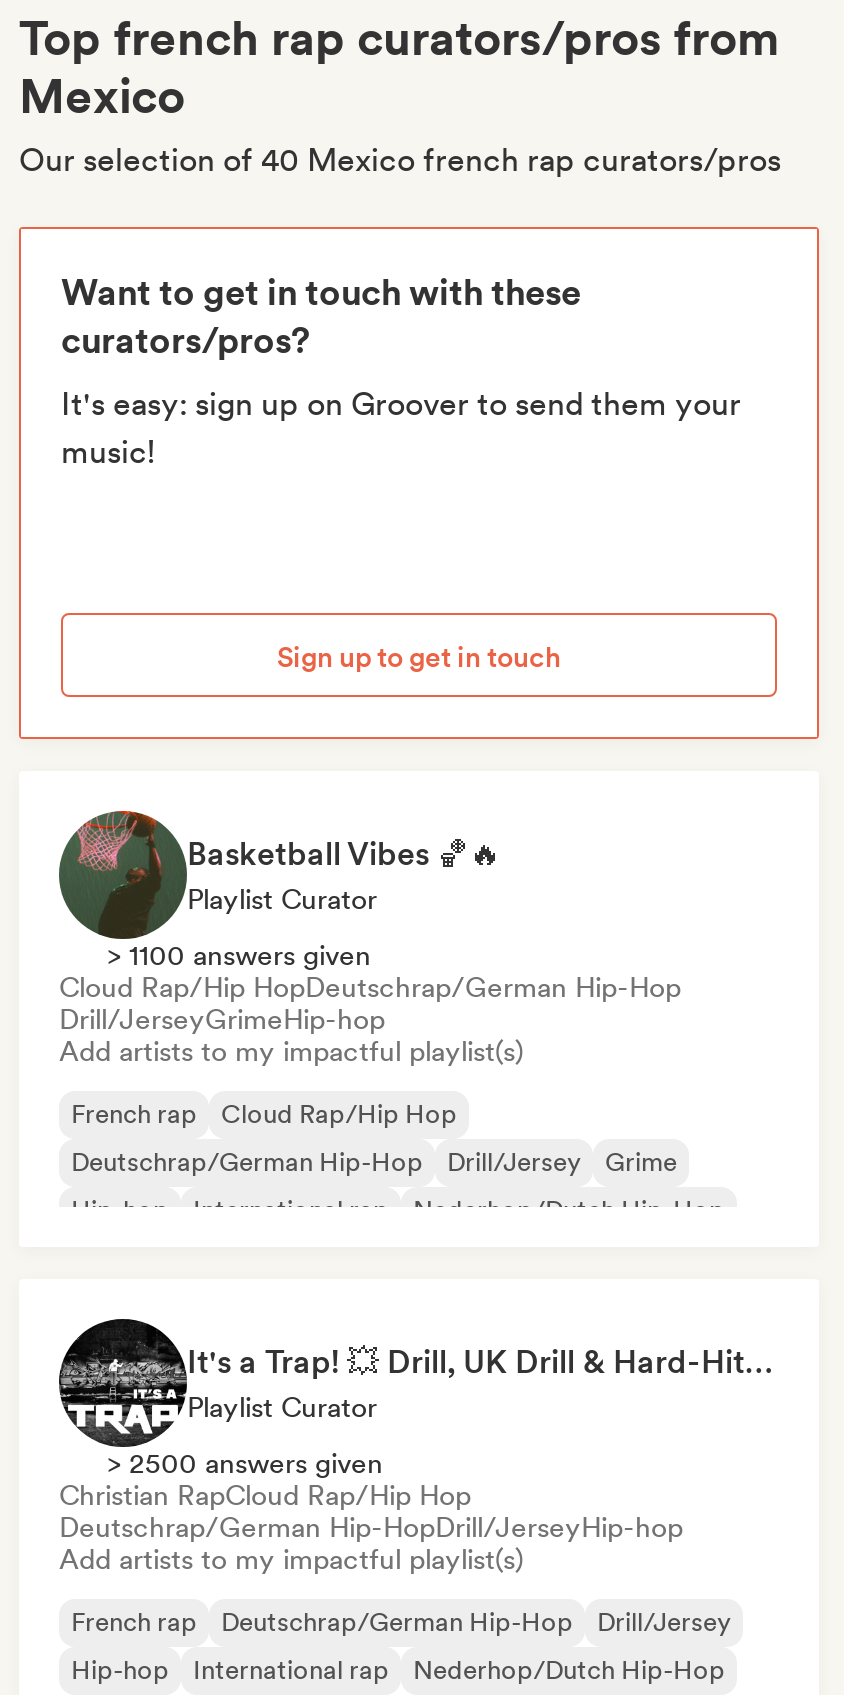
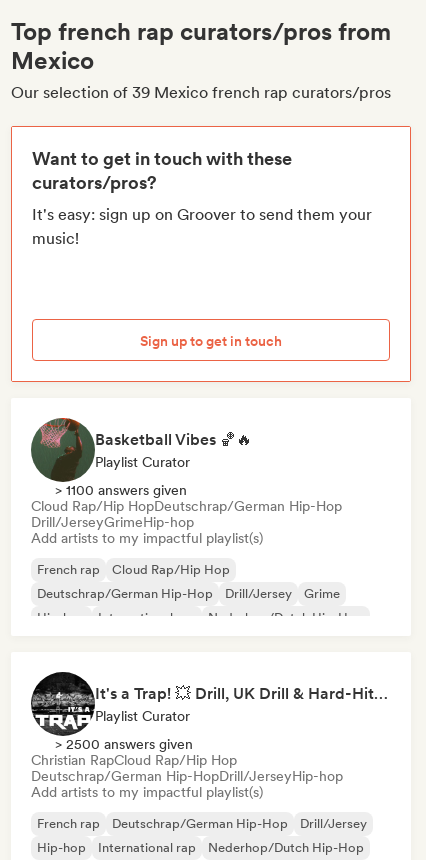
[19,141,781,179] Our selection of 40 Mexico french rap curators/pros -> [11,83,391,102] Our selection of 39 Mexico french rap curators/pros

